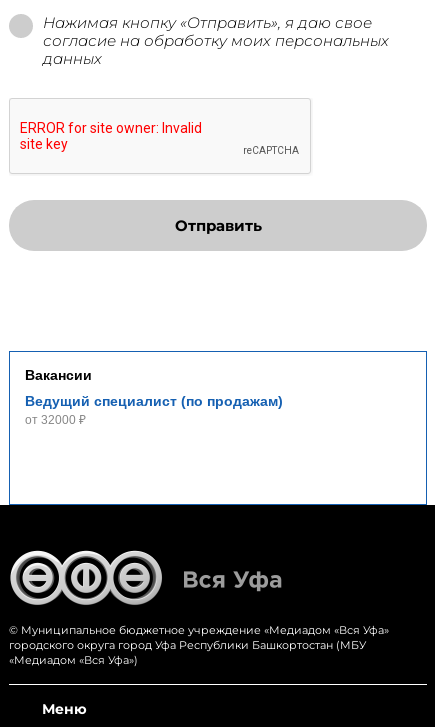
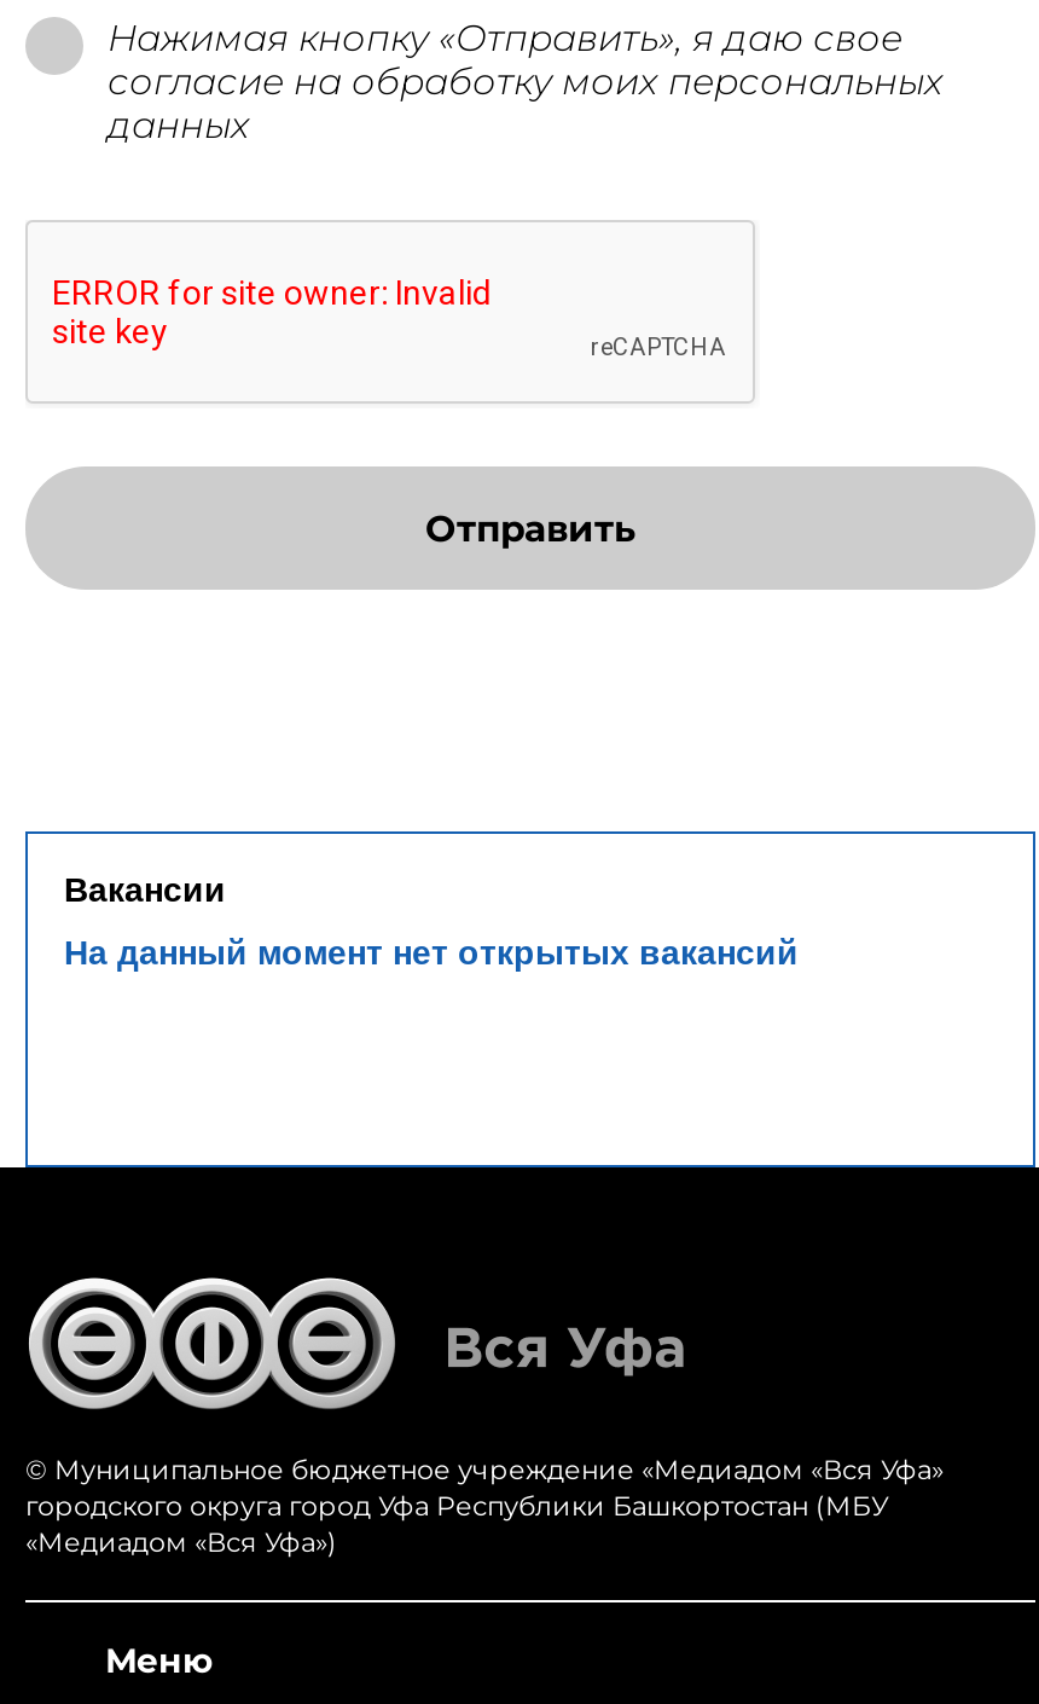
[25,393,283,427] Ведущий специалист (по продажам) | от 32000 ₽ -> [64,933,799,972] На данный момент нет открытых вакансий

